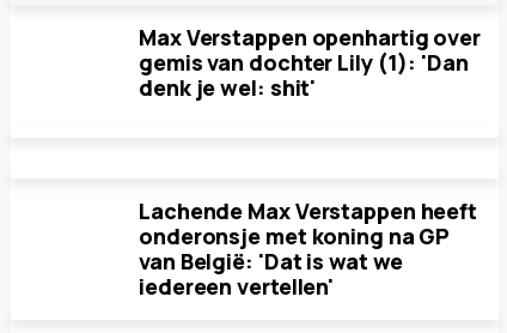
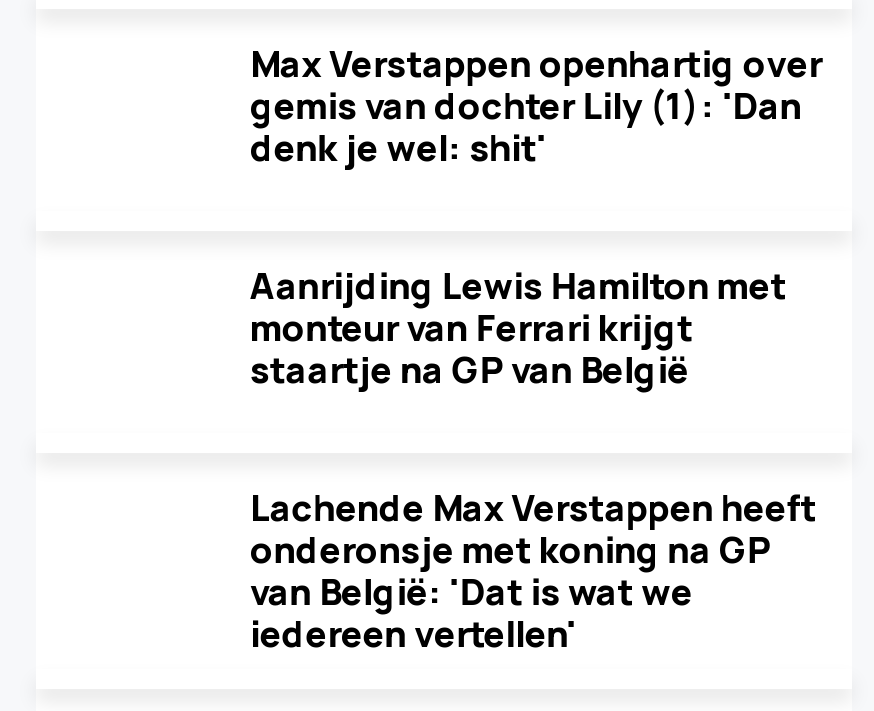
none -> [250,261,786,393] Aanrijding Lewis Hamilton met | monteur van Ferrari krijgt | staartje na GP van België

